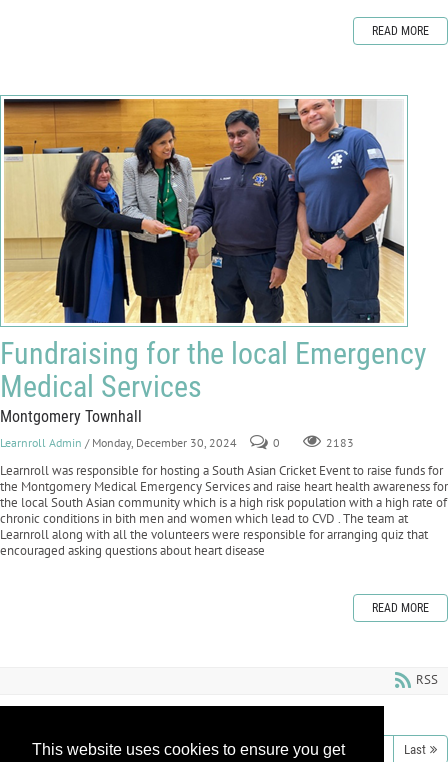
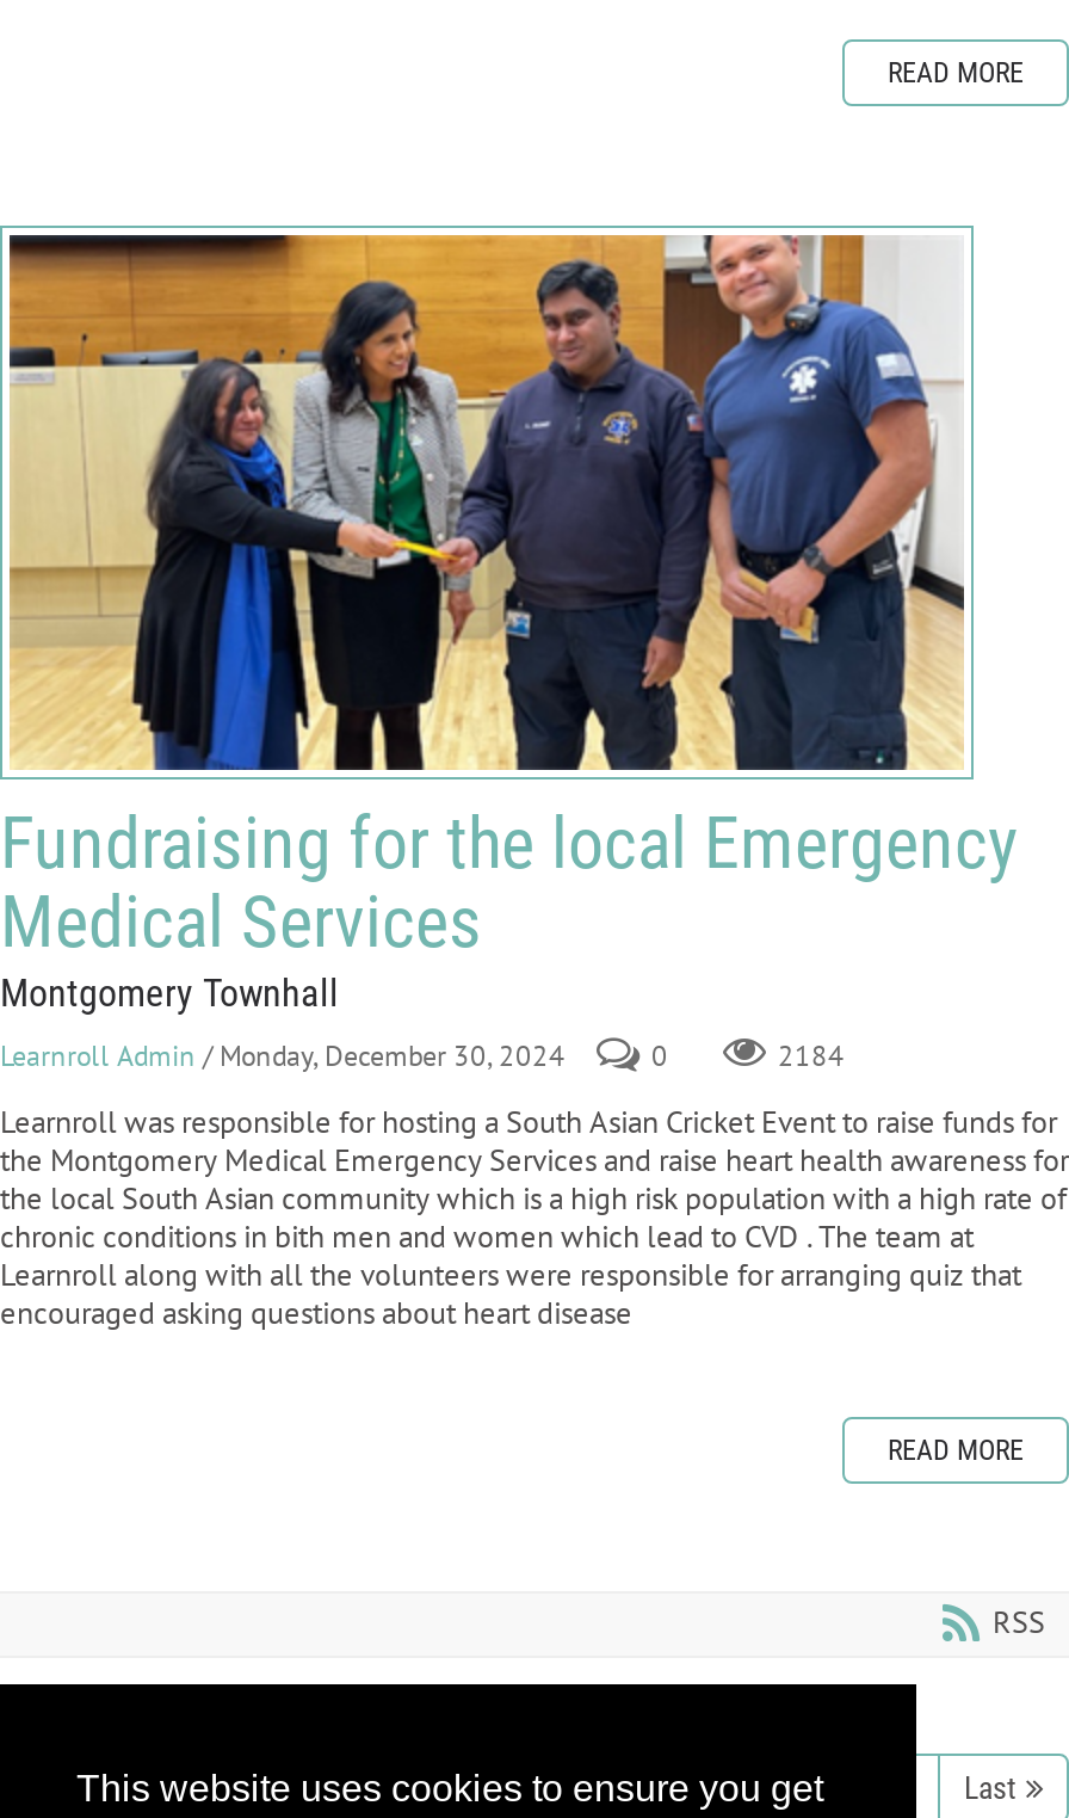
[326,435,354,450] 2183 -> [778,1037,845,1073] 2184

